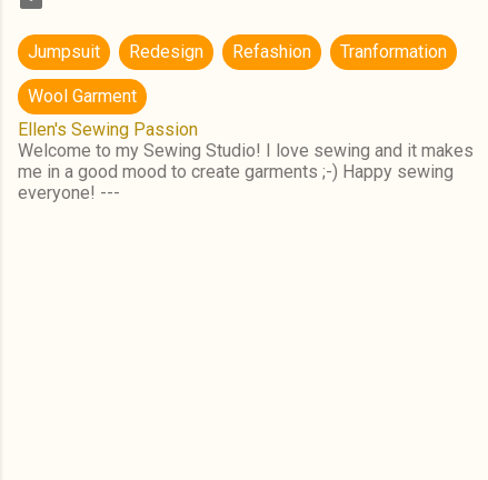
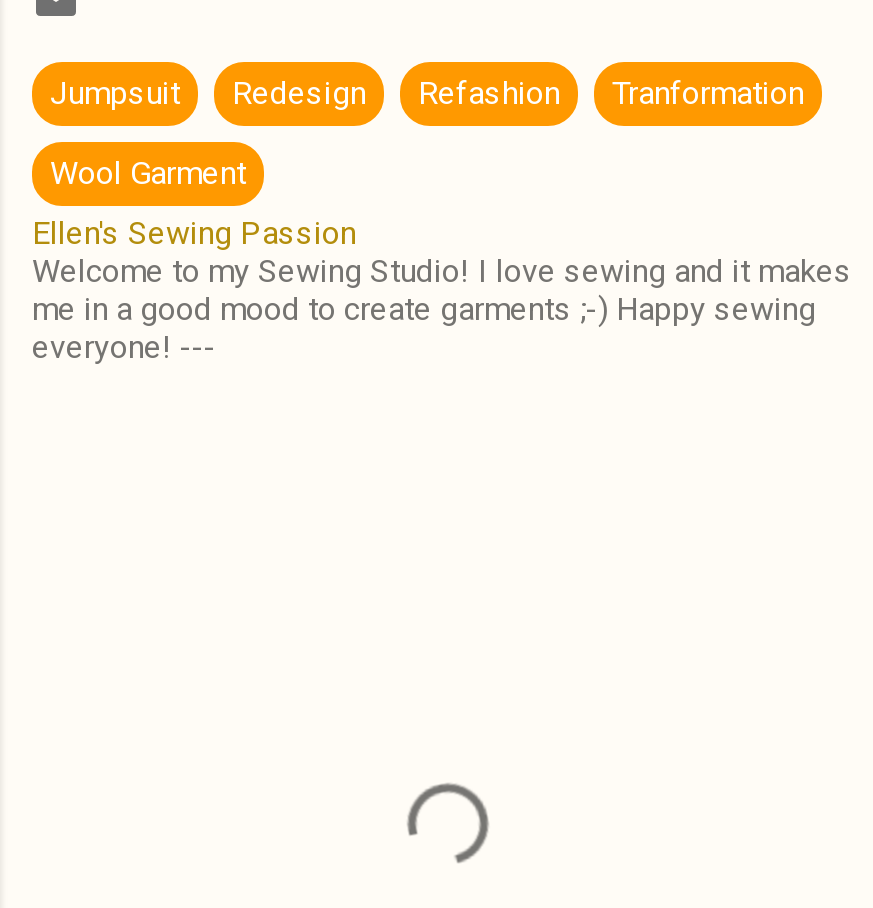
none -> [406,782,490,864] [image]

